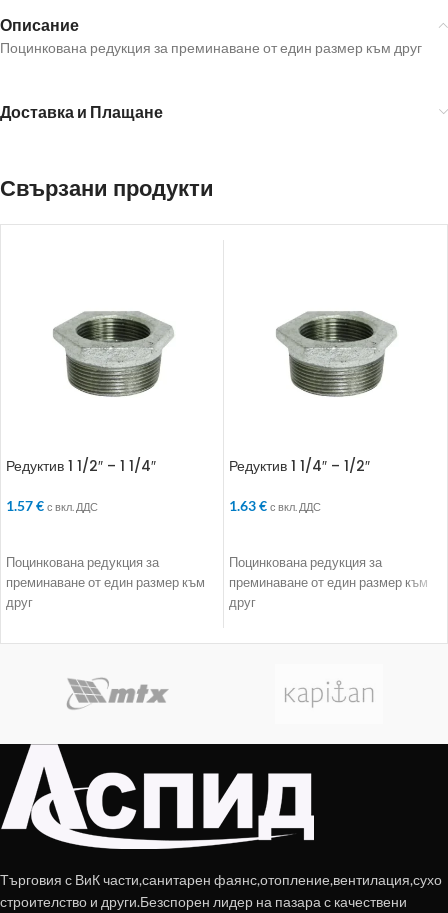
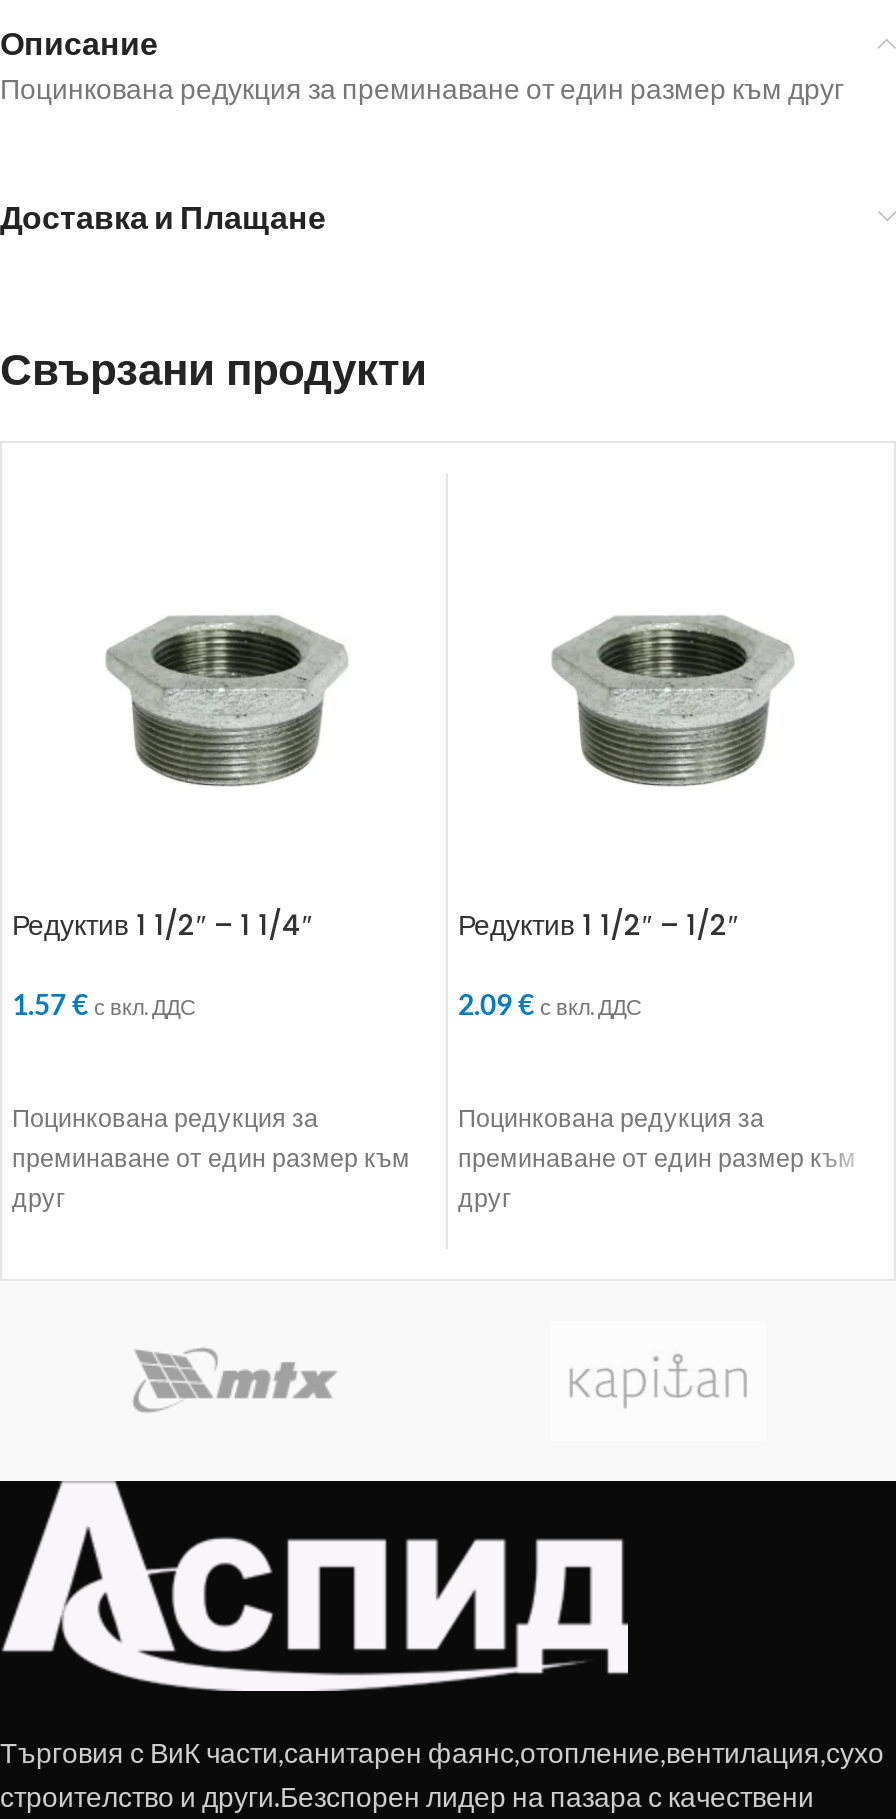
[229,456,370,476] Редуктив 1 1/4″ – 1/2″ -> [458,905,738,945] Редуктив 1 1/2″ – 1/2″
[229,497,321,514] 1.63 € с вкл. ДДС -> [458,987,642,1021] 2.09 € с вкл. ДДС

